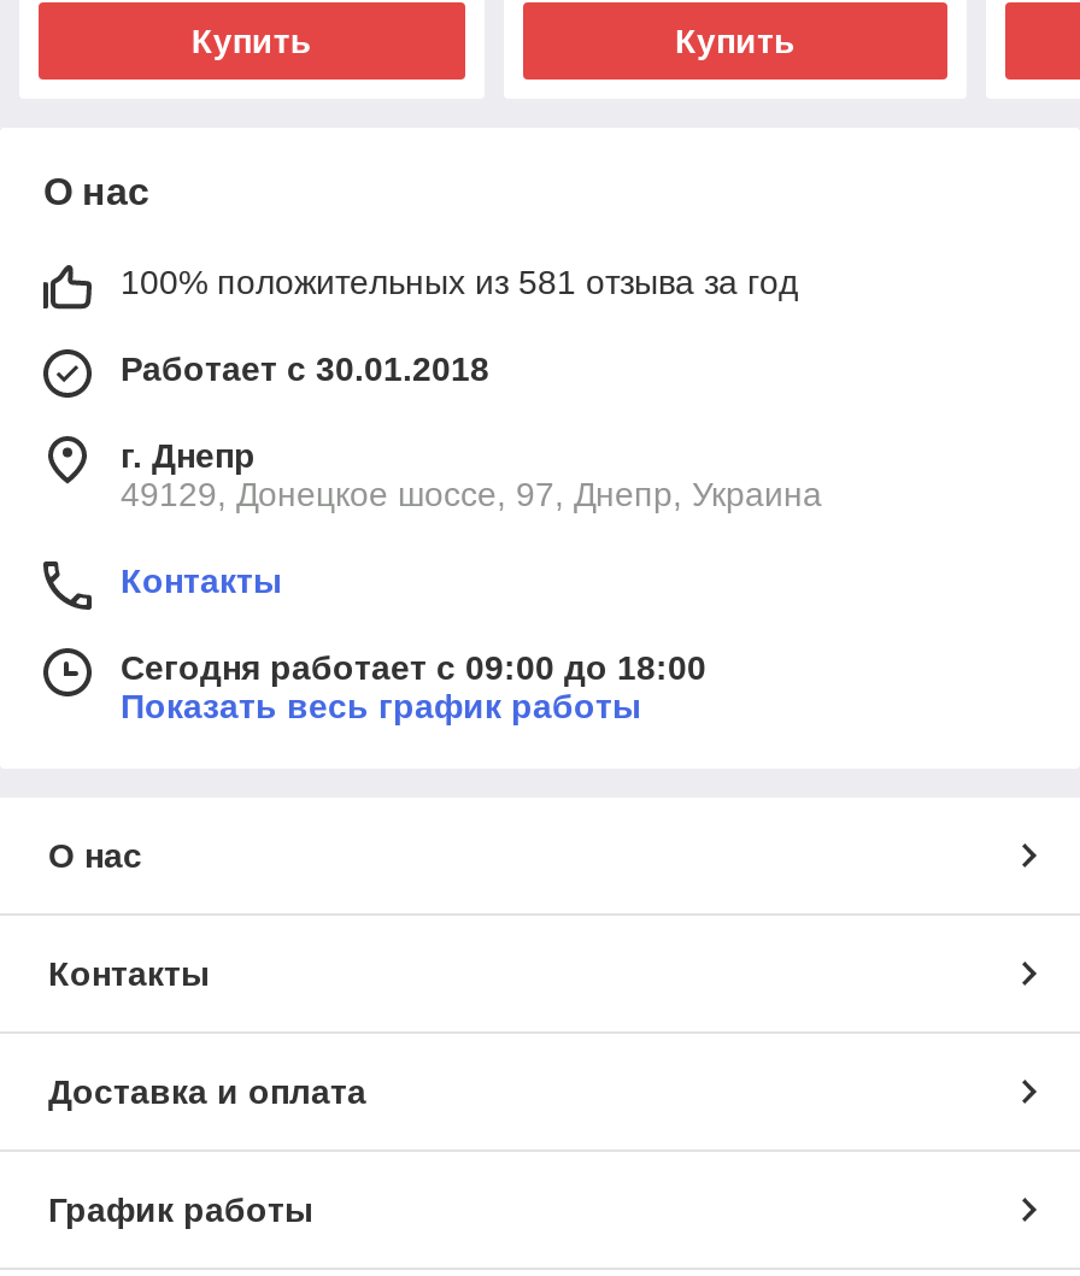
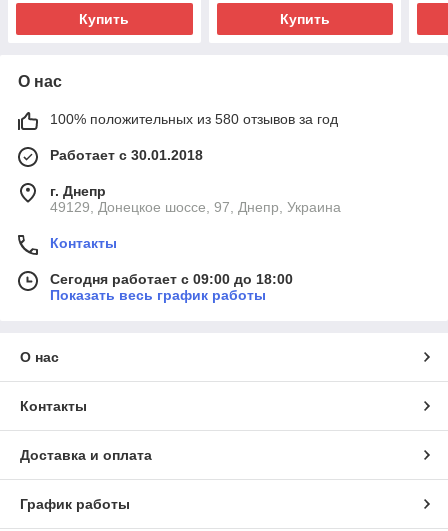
[121,262,798,301] 100% положительных из 581 отзыва за год -> [50,111,338,127] 100% положительных из 580 отзывов за год

